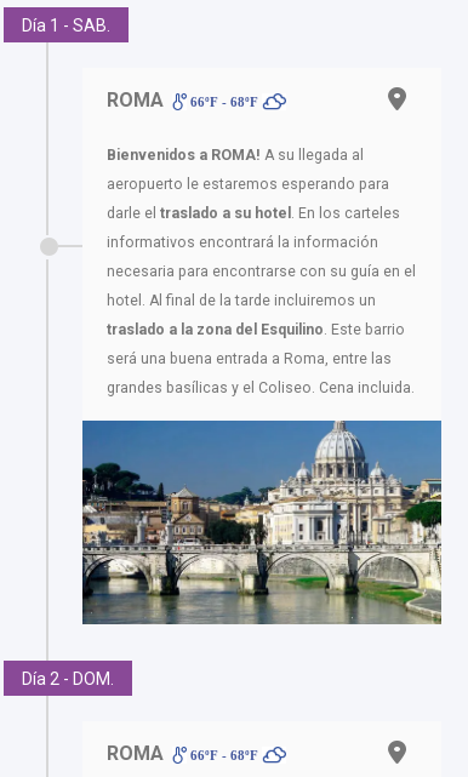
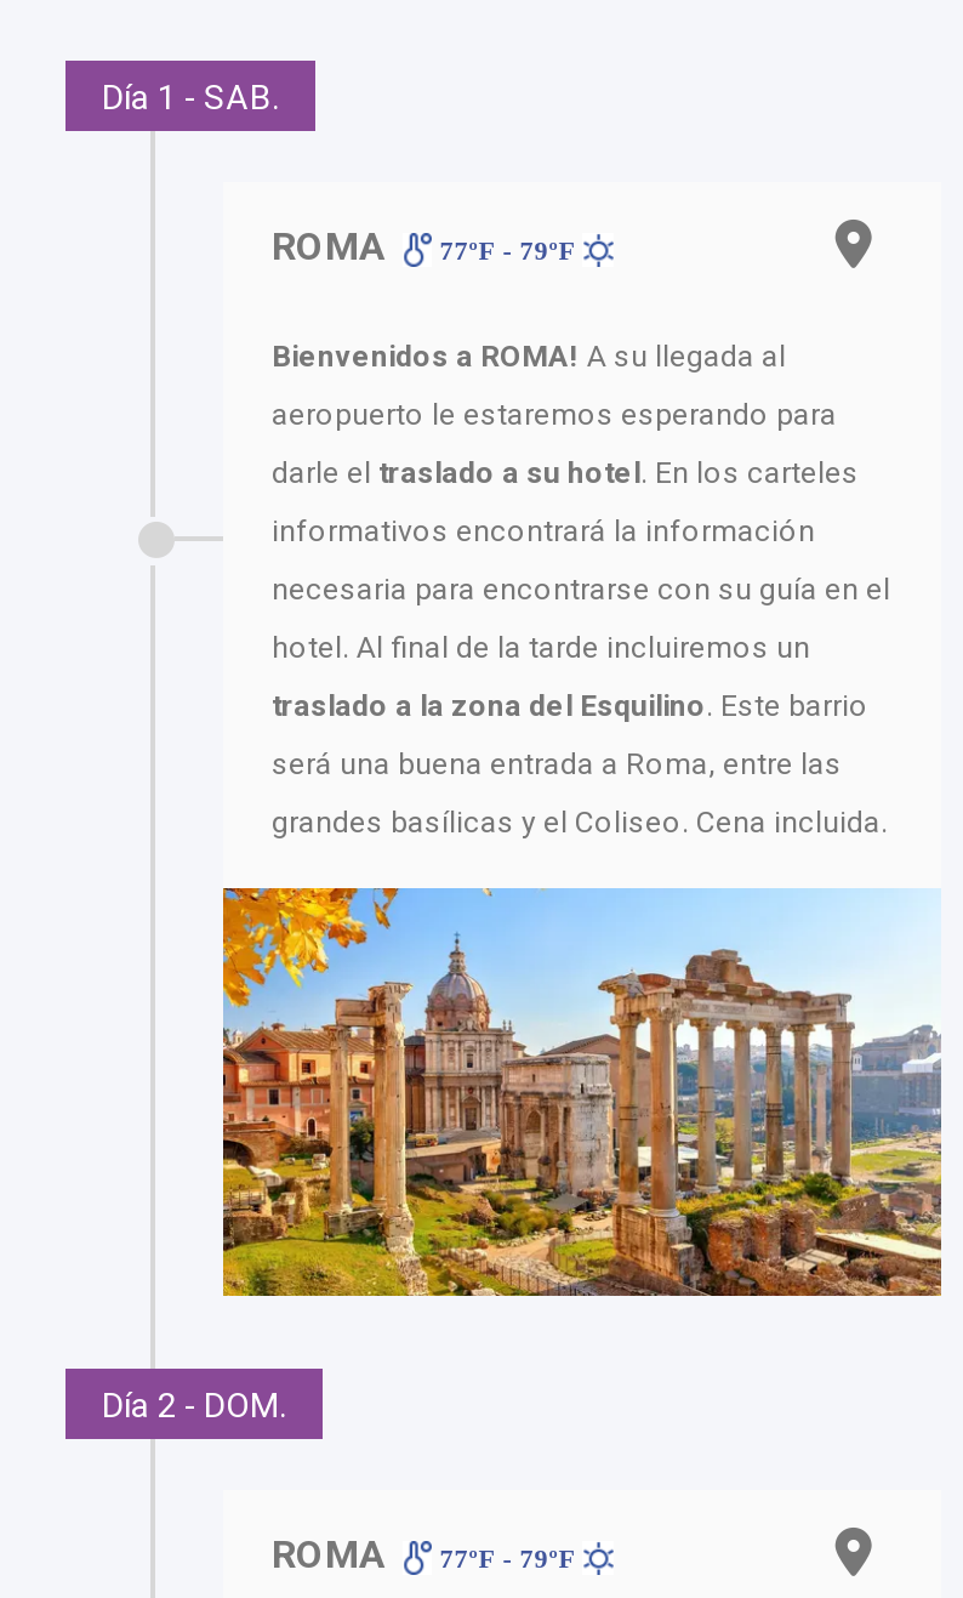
[107,89,262,112] ROMA 66ºF - 68ºF -> [272,224,583,270] ROMA 77ºF - 79ºF
[81,419,443,625] [image] -> [221,886,941,1298] [image]
[107,742,262,765] ROMA 66ºF - 68ºF -> [272,1532,583,1578] ROMA 77ºF - 79ºF

